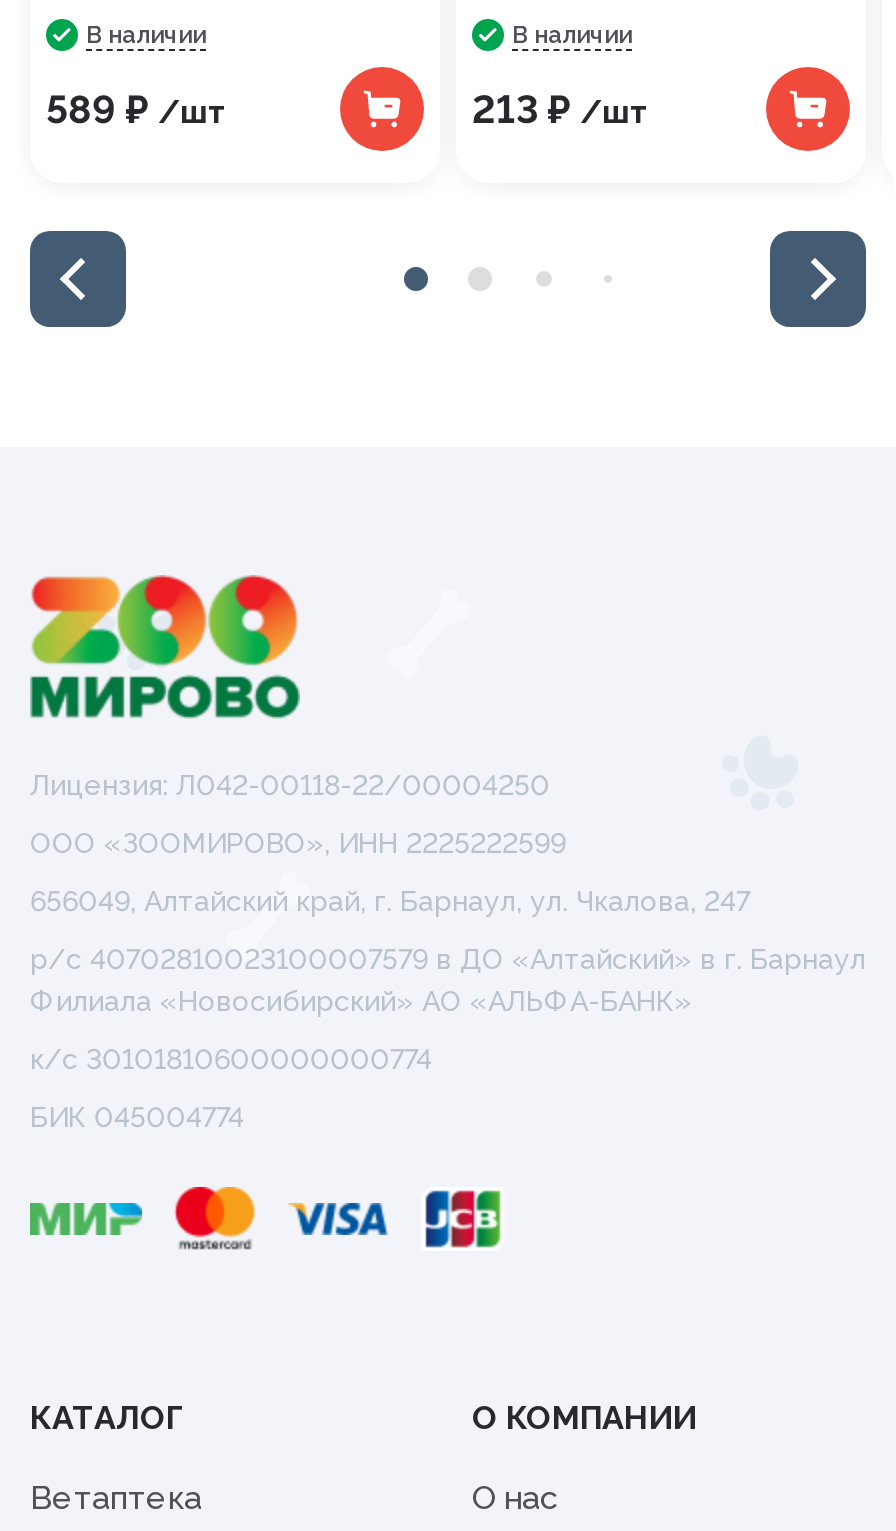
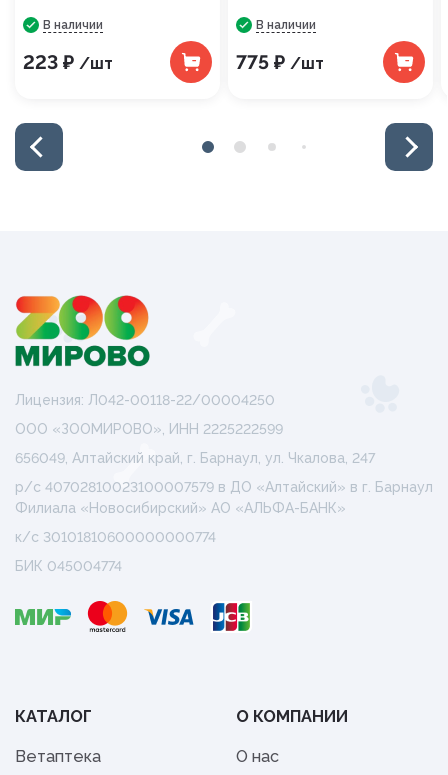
[46,86,226,132] 589 ₽ /шт -> [23,50,113,73] 223 ₽ /шт
[472,86,648,132] 213 ₽ /шт -> [236,50,324,73] 775 ₽ /шт

